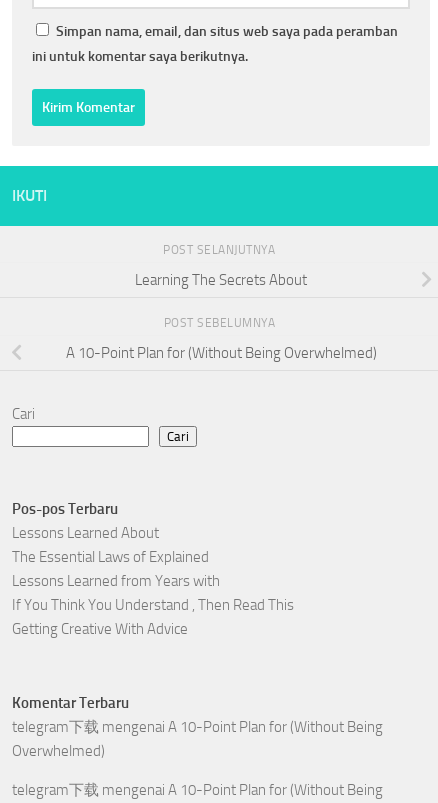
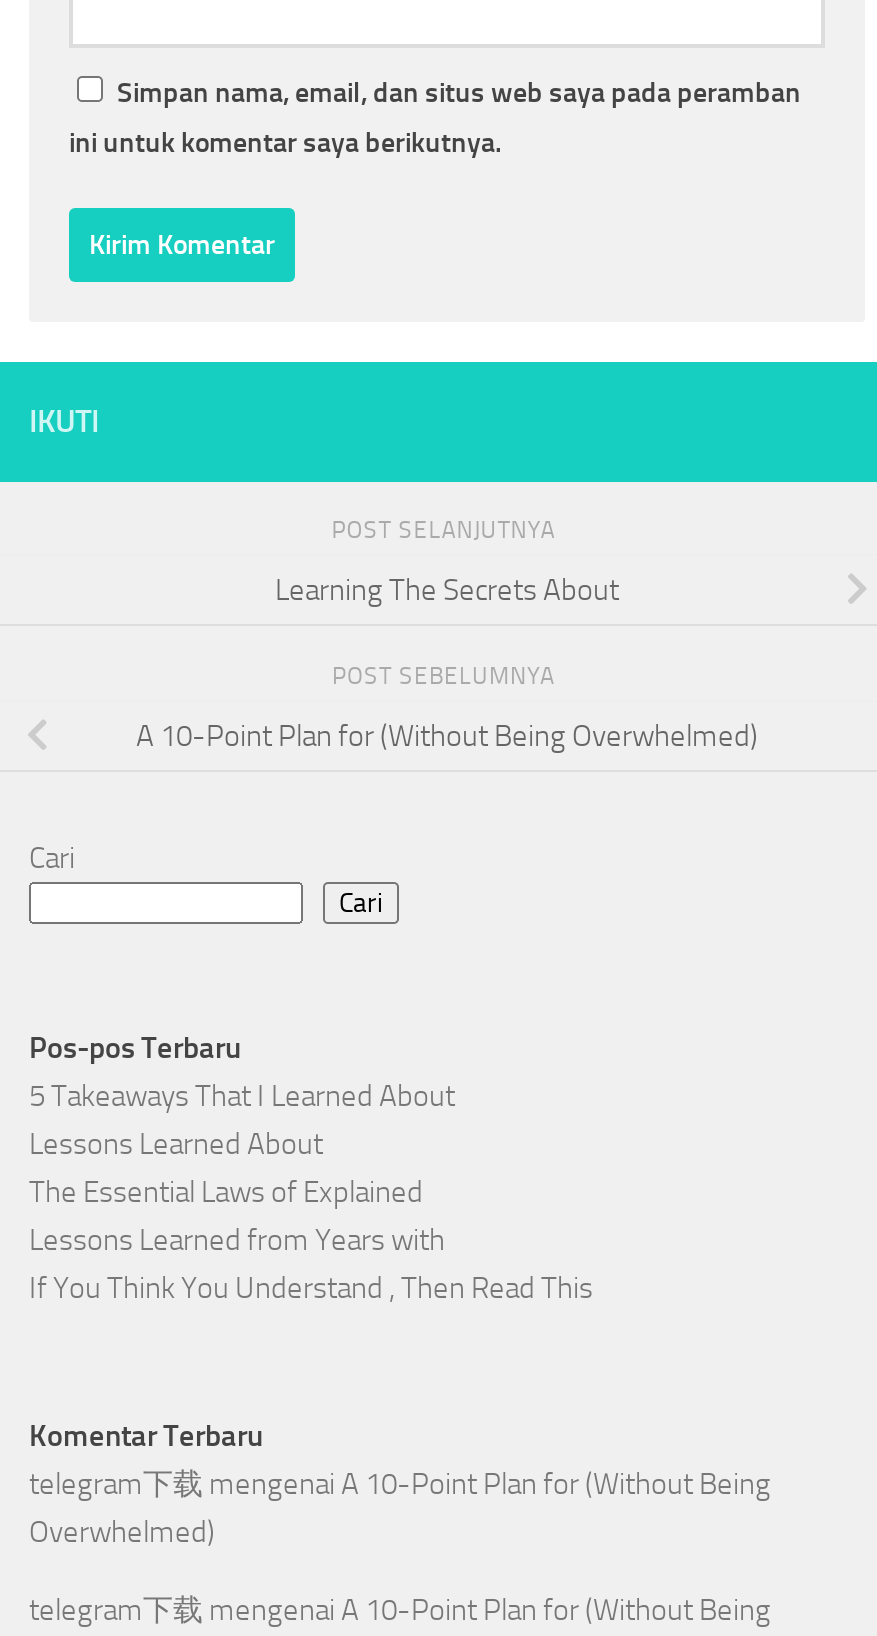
none -> [29,1078,455,1114] 5 Takeaways That I Learned About
moved [12,524,294,614] -> [29,1126,593,1306]: Lessons Learned About | The Essential Laws of Explained | Lessons Learned from Years with | If You Think You Understand , Then Read This
[12,620,188,638] Getting Creative With Advice -> none

